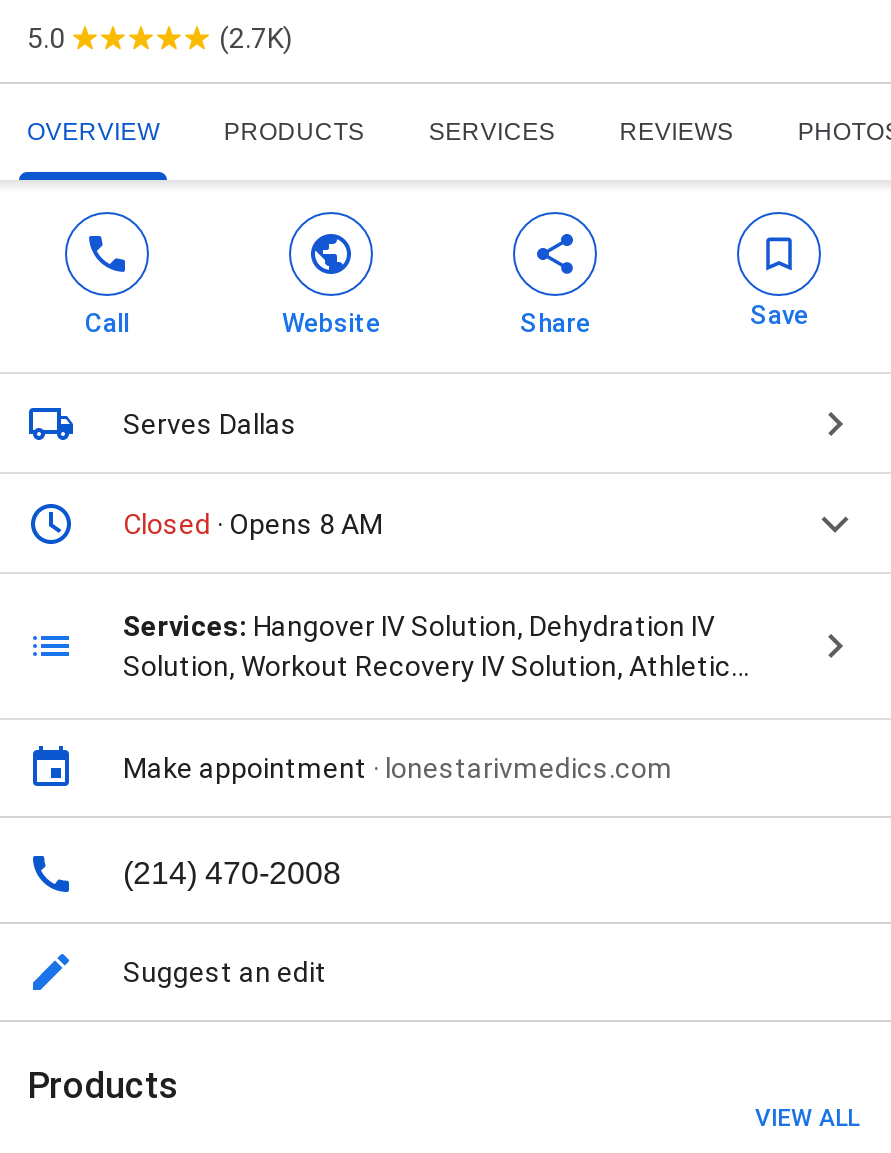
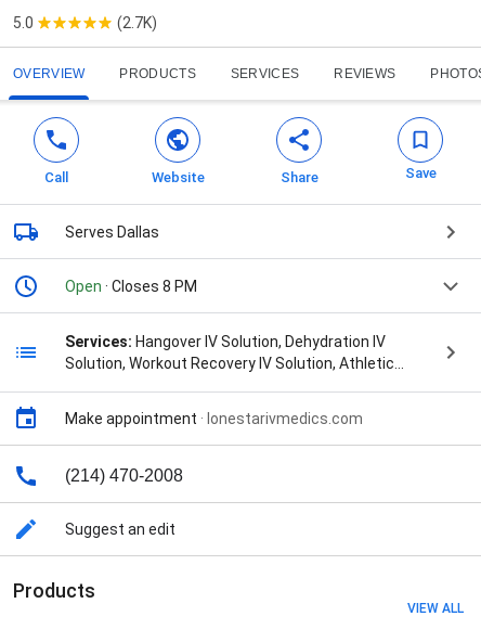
[123,508,383,540] Closed · Opens 8 AM -> [65,278,197,295] Open · Closes 8 PM

